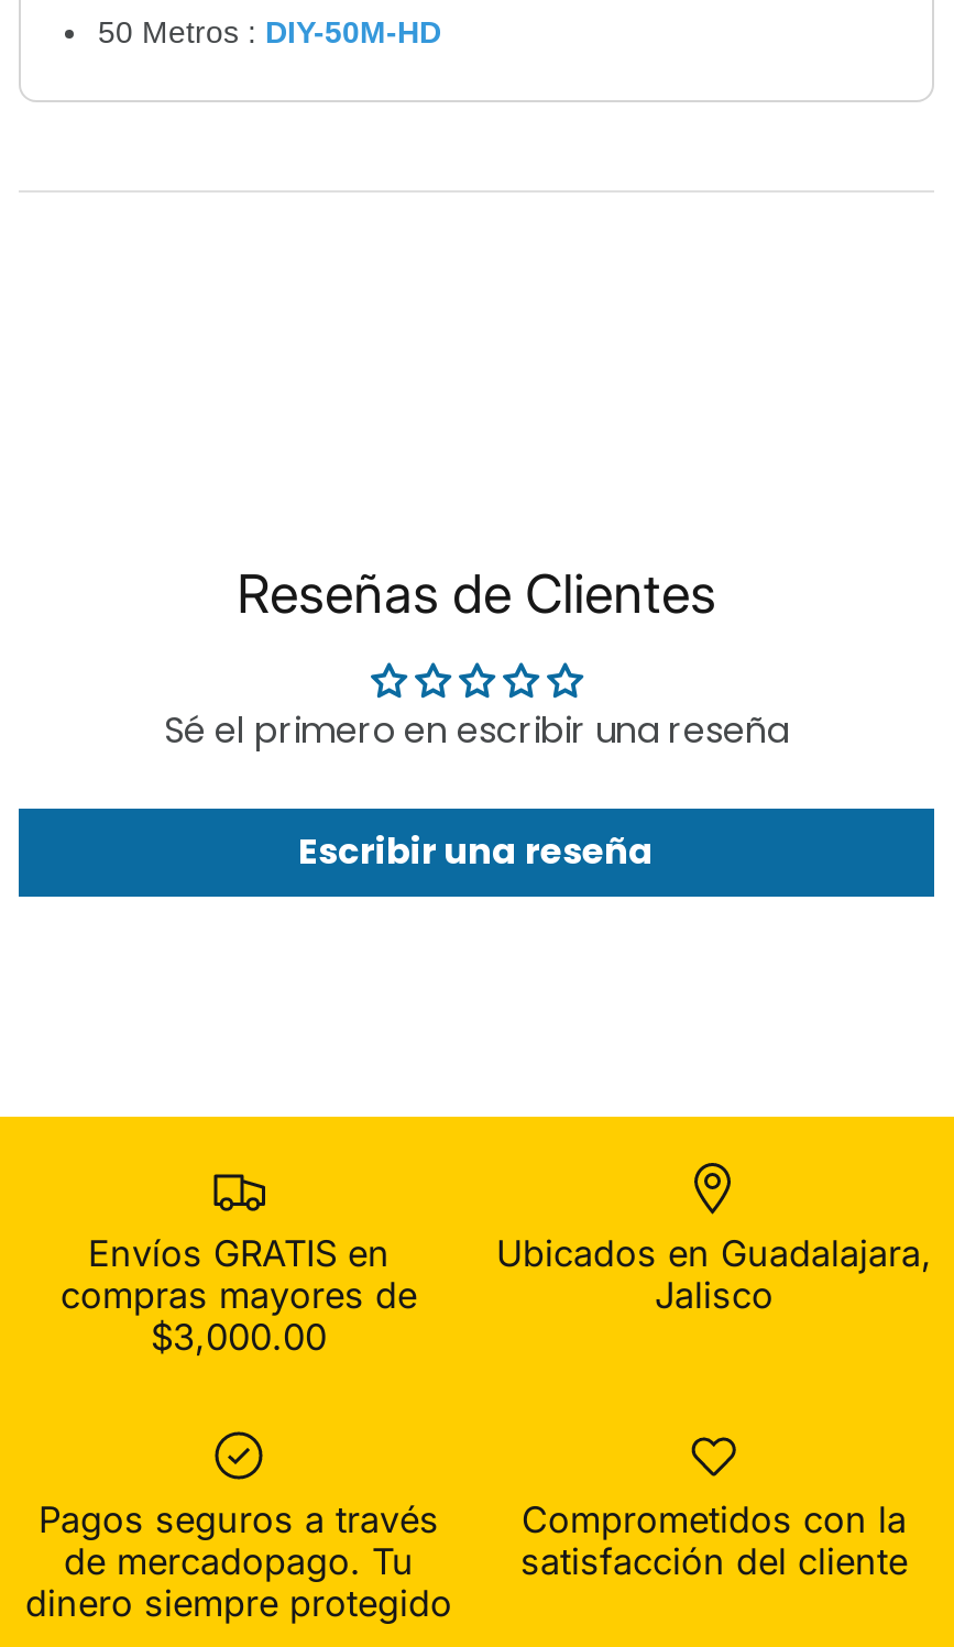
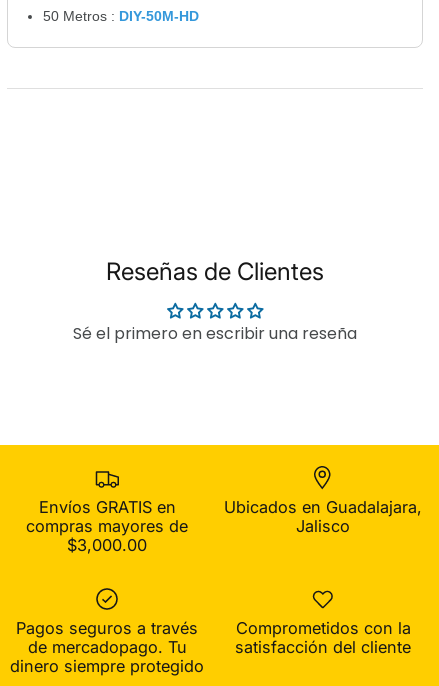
[298,825,655,876] Escribir una reseña -> none

